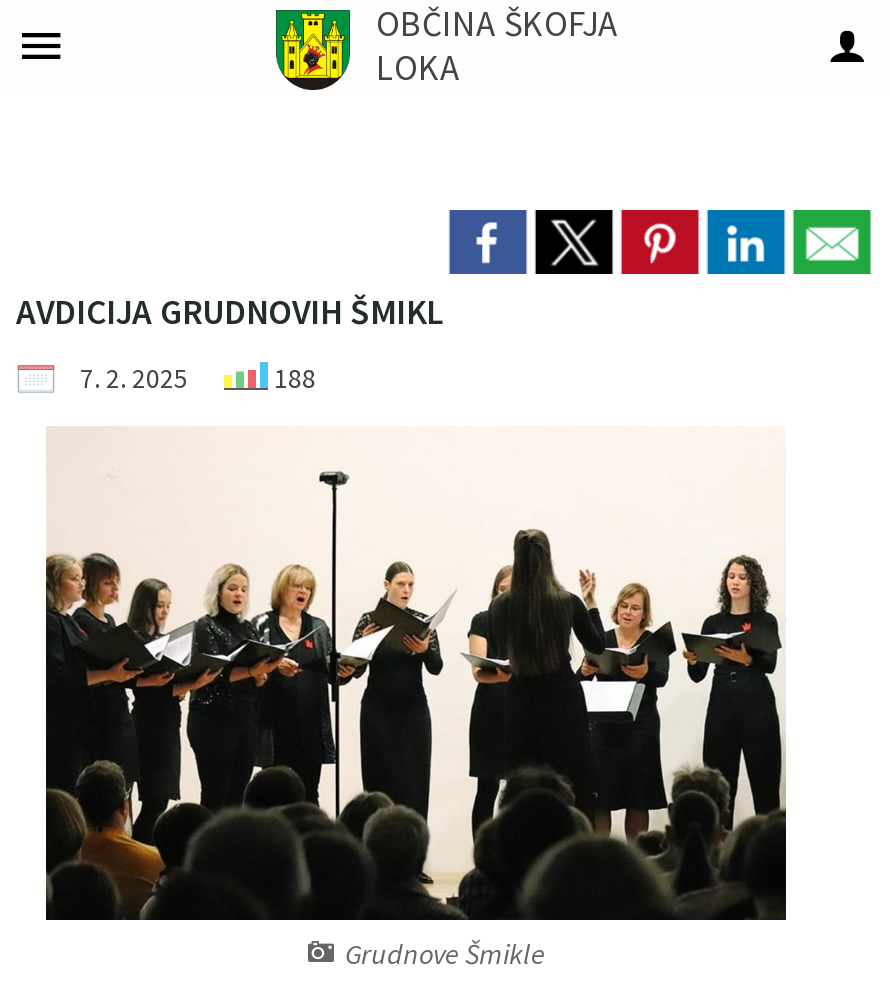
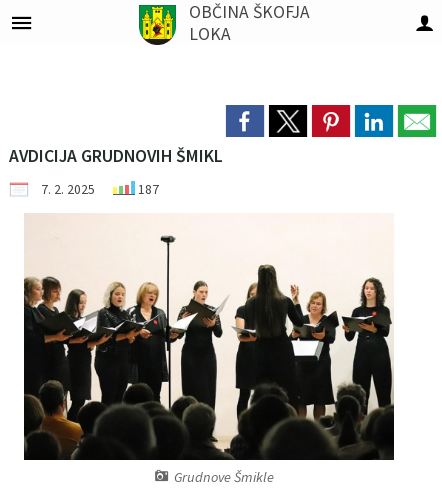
[274,362,316,396] 188 -> [138,181,159,198] 187

